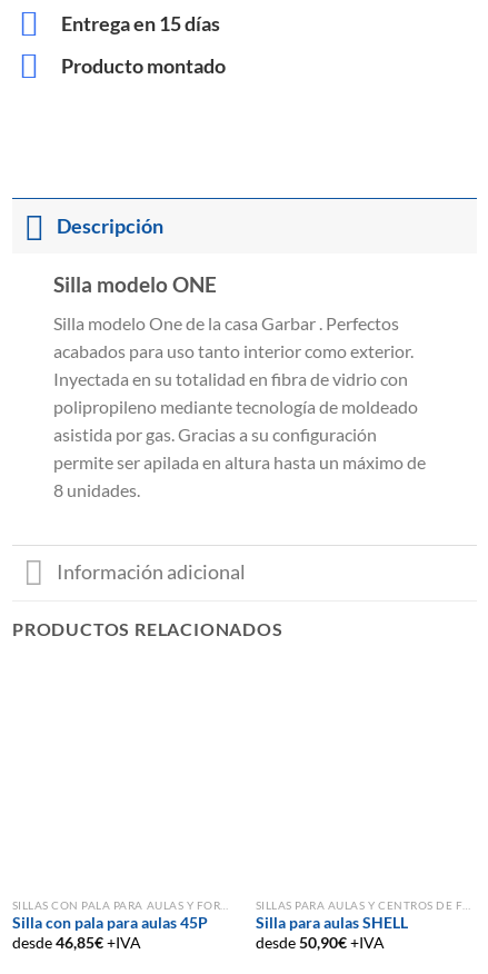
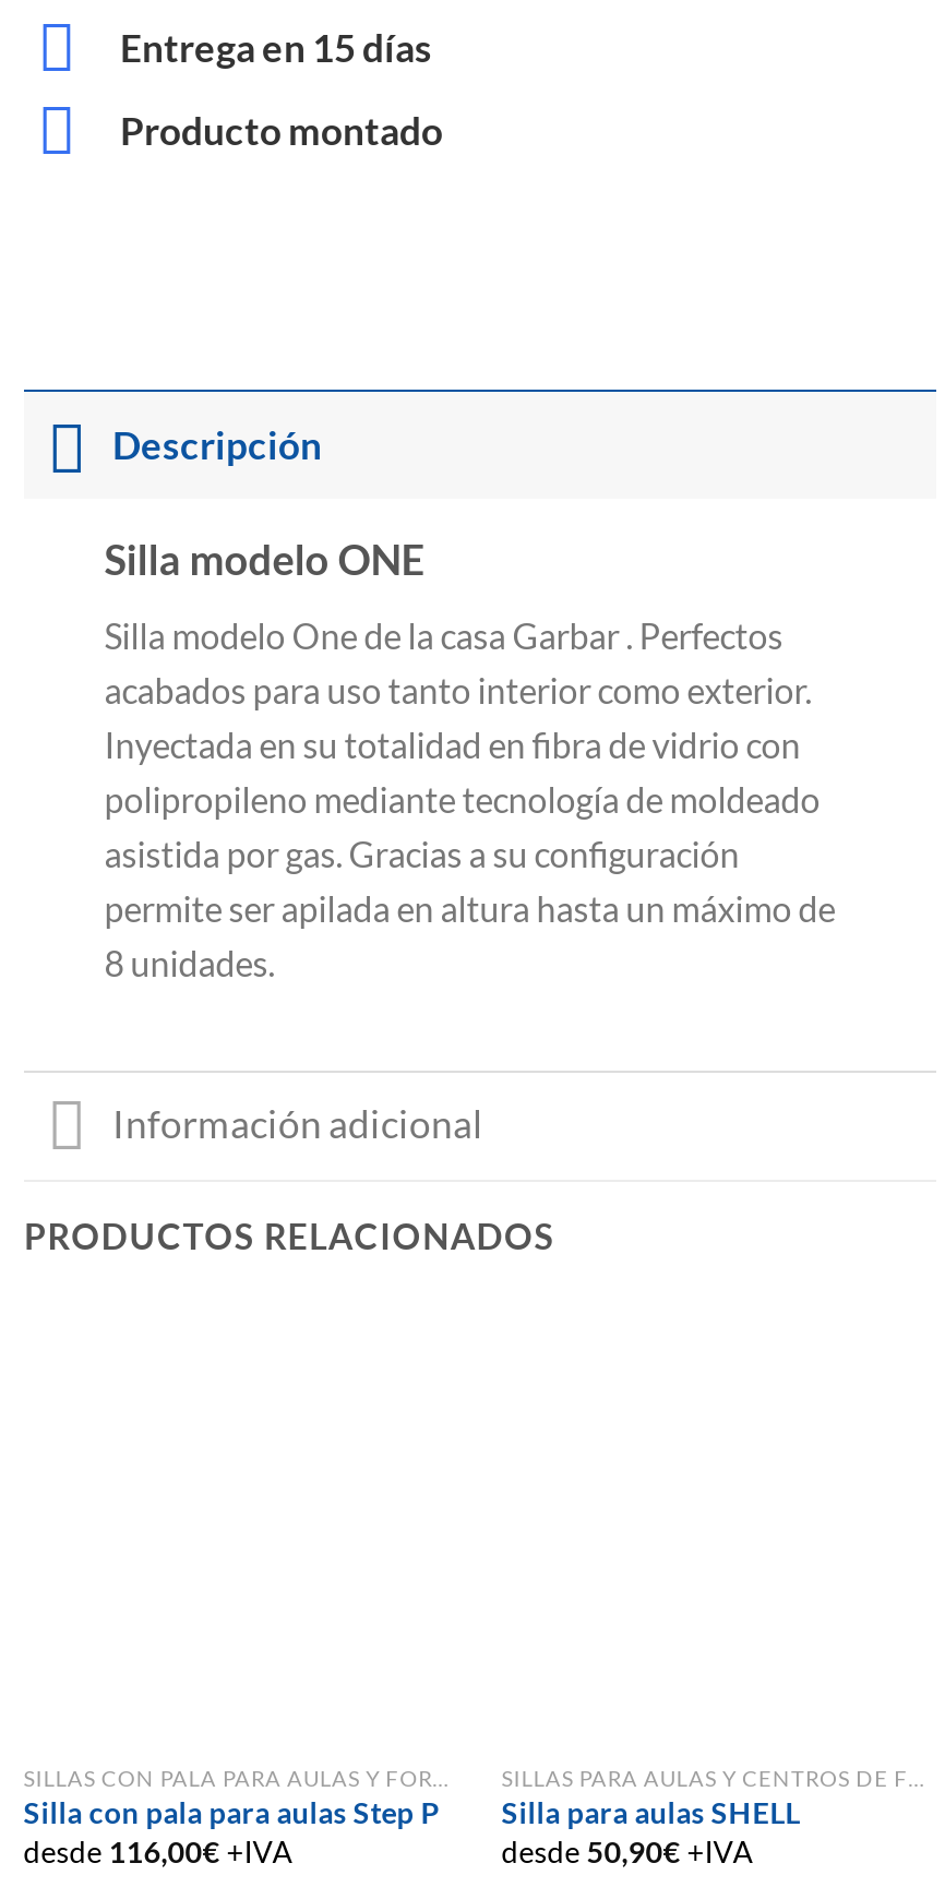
[12,914,208,952] Silla con pala para aulas 45P | desde 46,85€+IVA -> [24,1796,440,1870] Silla con pala para aulas Step P | desde 116,00€+IVA

